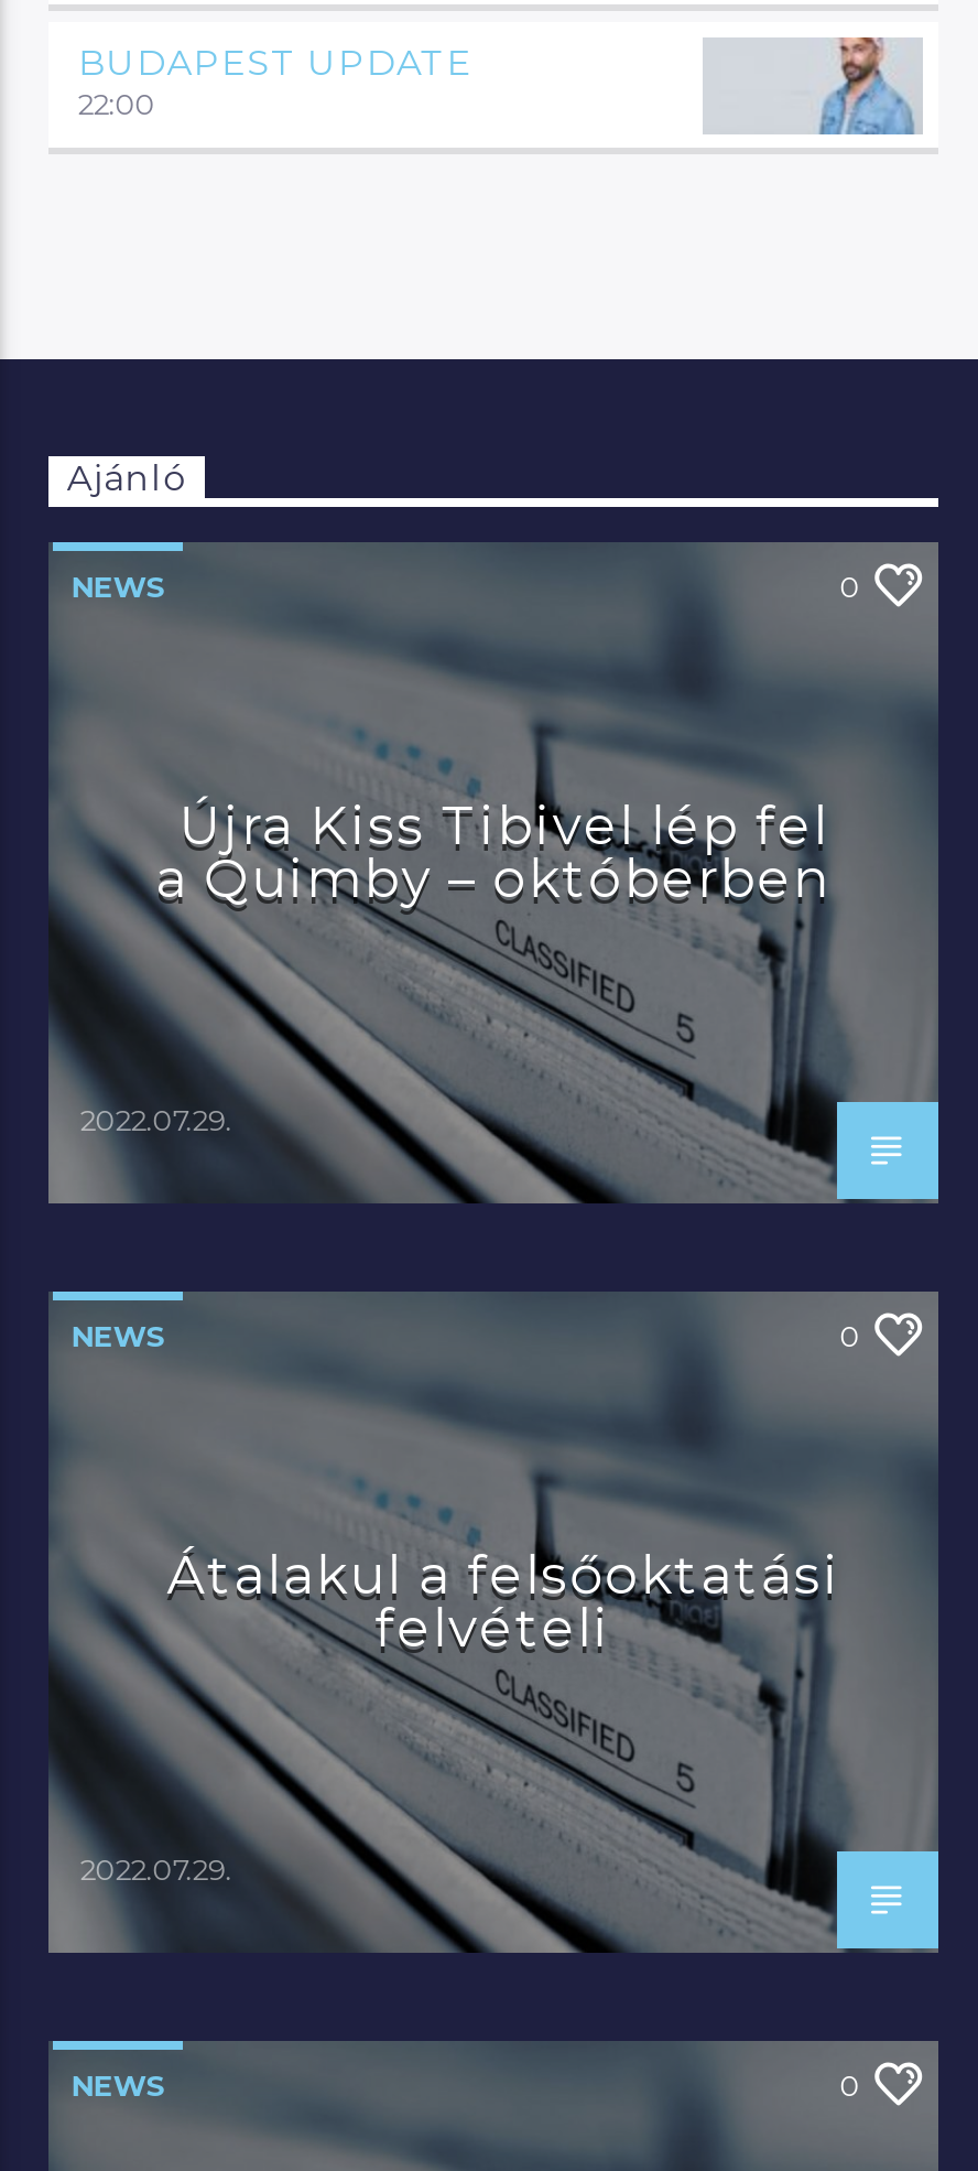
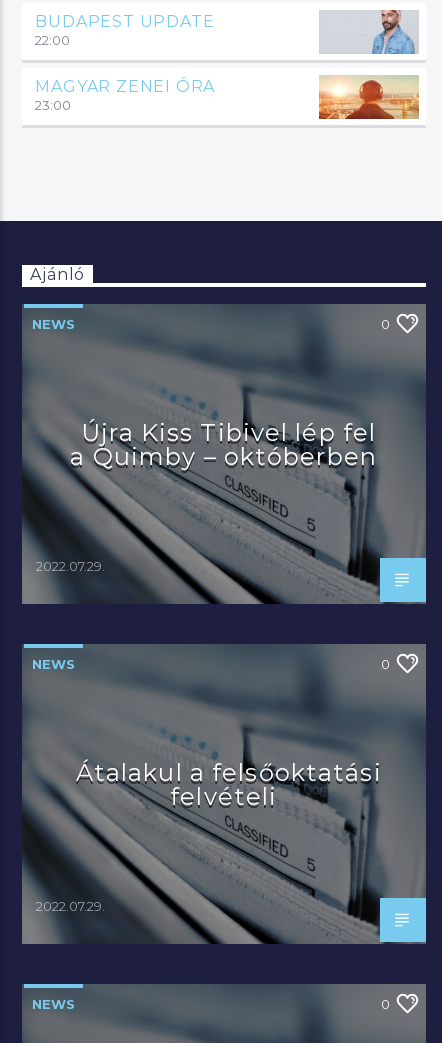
none -> [35,77,215,113] MAGYAR ZENEI ÓRA | 23:00
none -> [318,76,419,120] [image]

